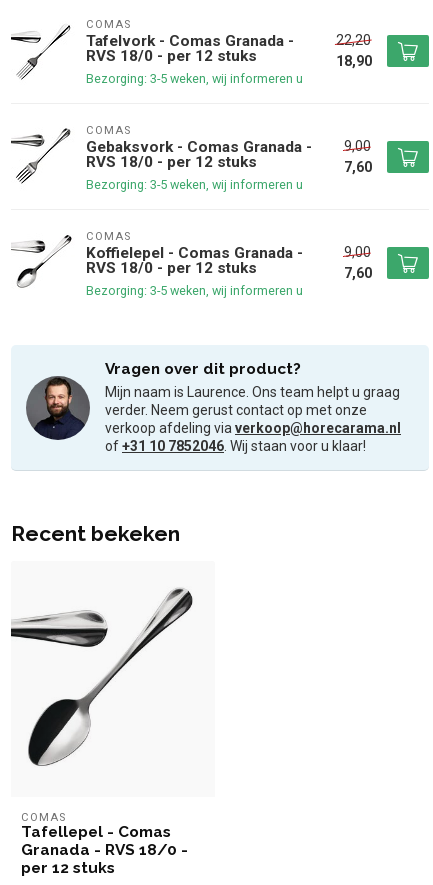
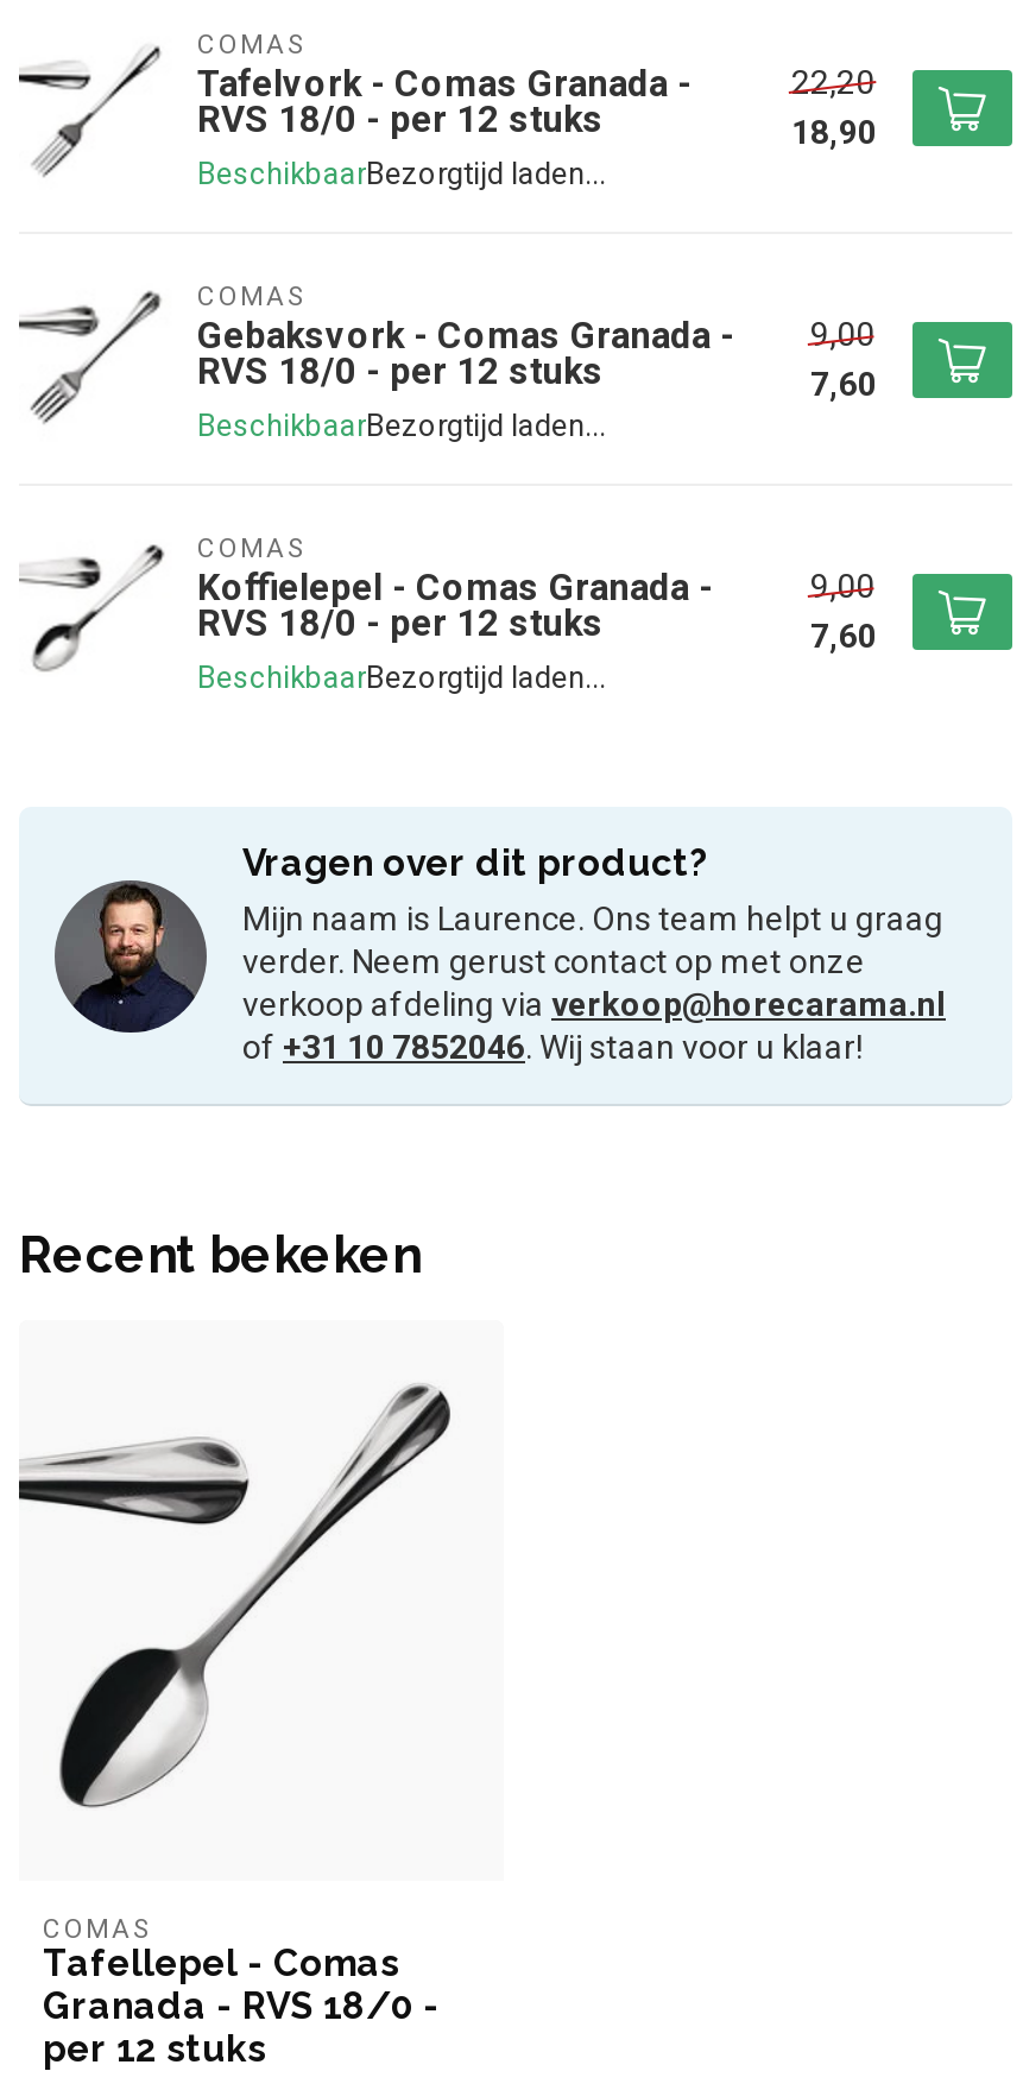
[86,71,303,86] Bezorging: 3-5 weken, wij informeren u -> [197,156,366,192] Beschikbaar
[86,177,303,192] Bezorging: 3-5 weken, wij informeren u -> [197,408,366,444] Beschikbaar
[86,283,303,298] Bezorging: 3-5 weken, wij informeren u -> [197,660,366,696] Beschikbaar

